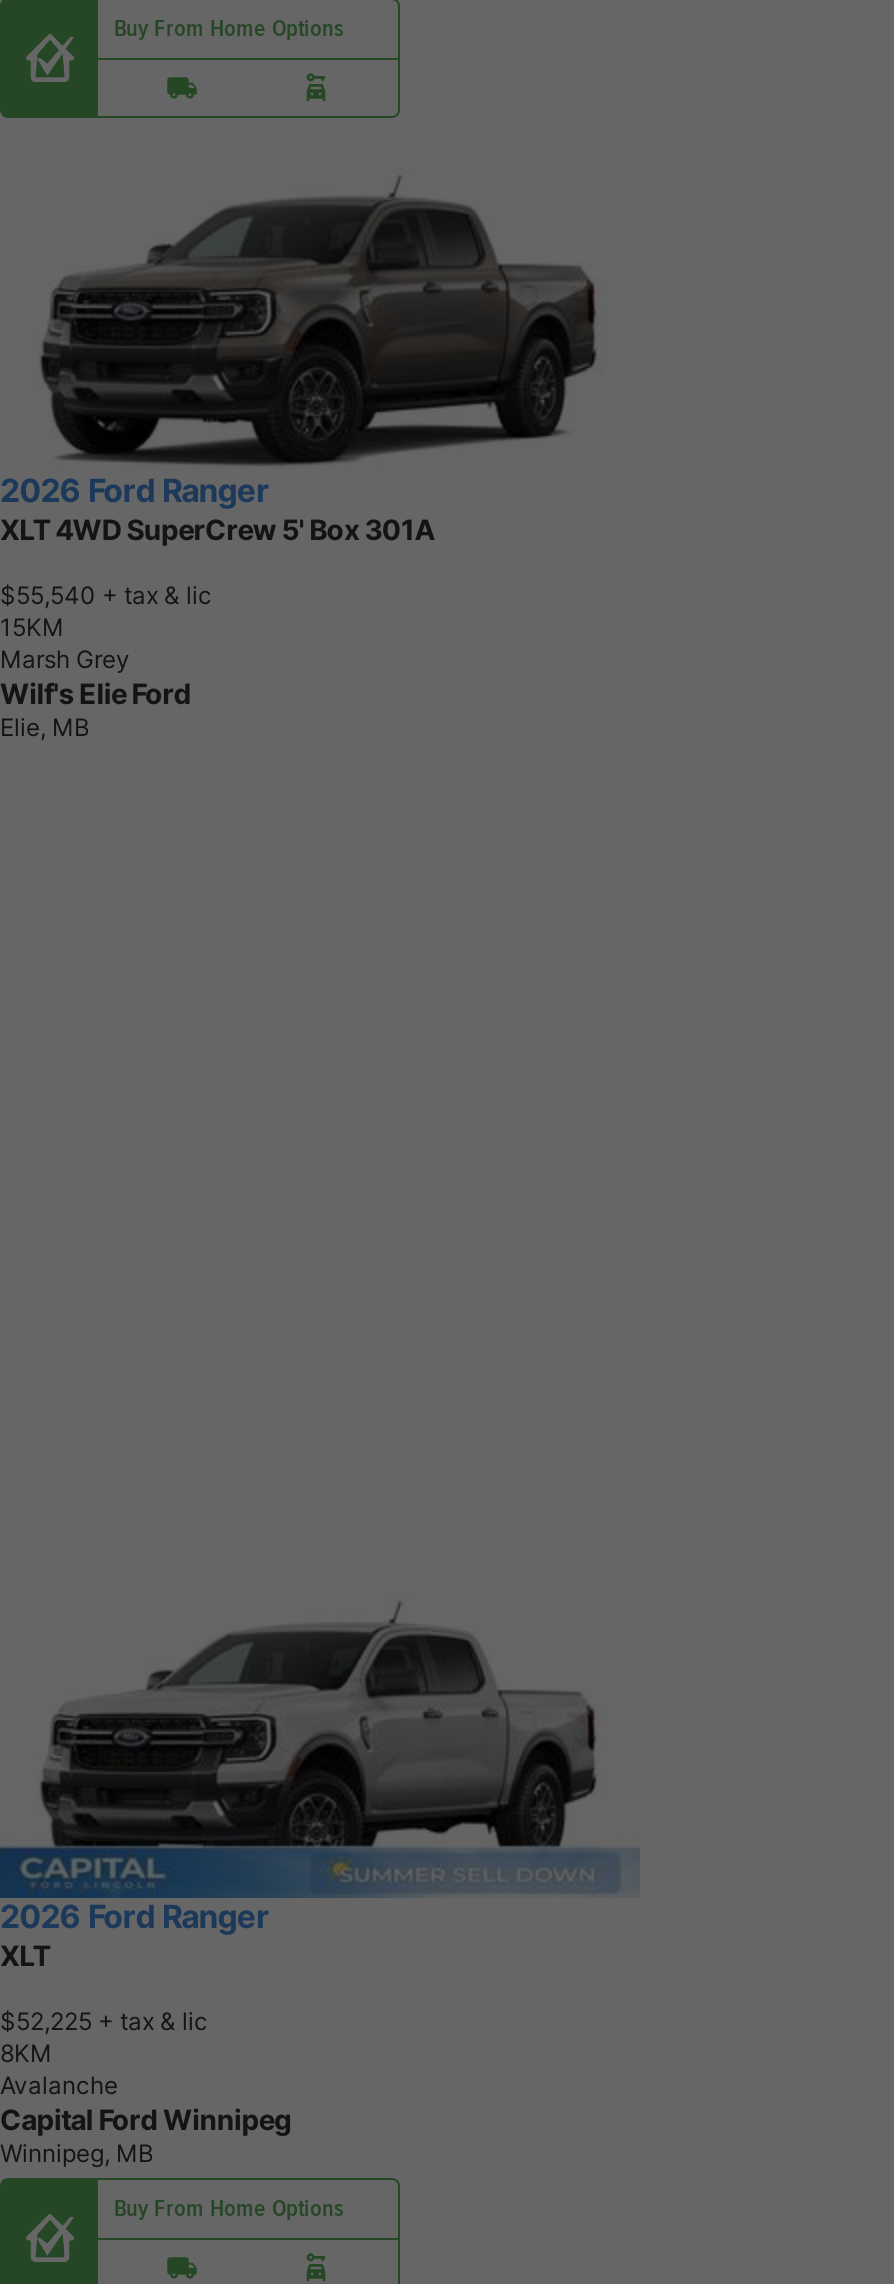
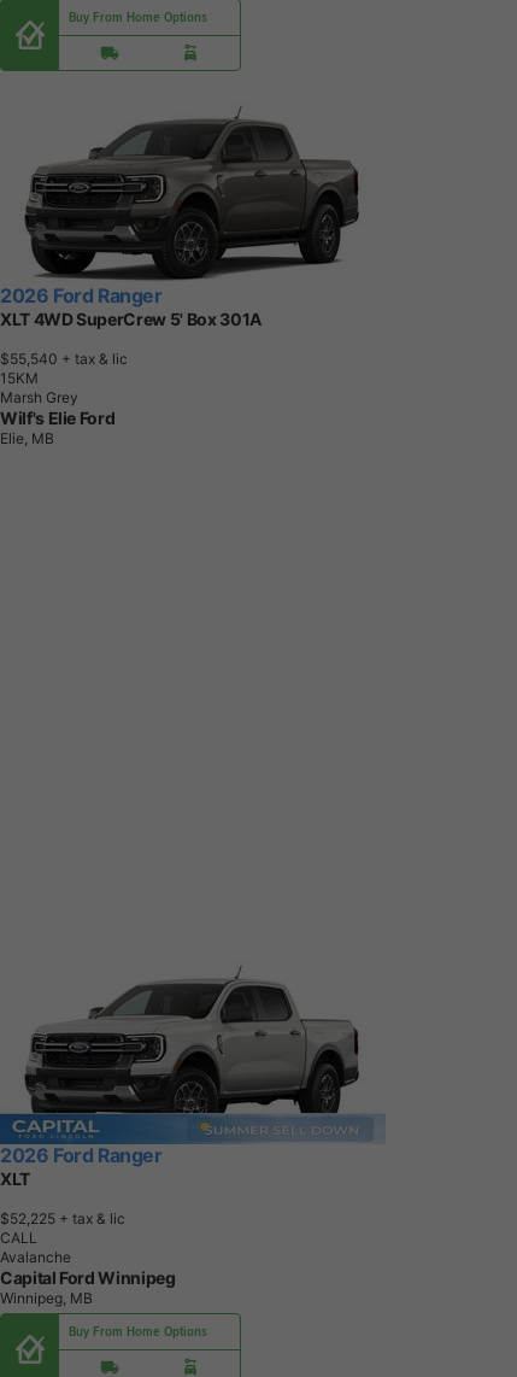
[0,2039,52,2069] 8KM -> [0,1229,37,1247] CALL

